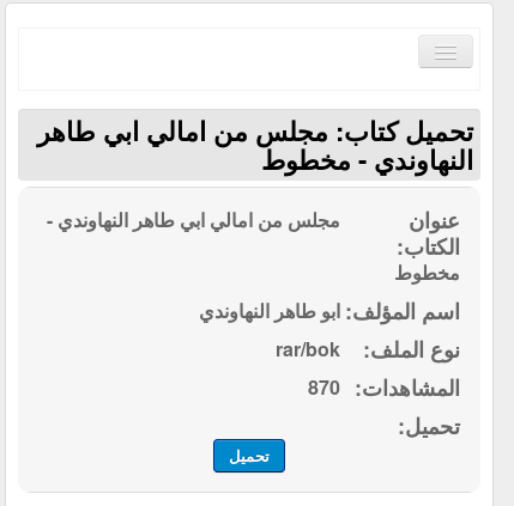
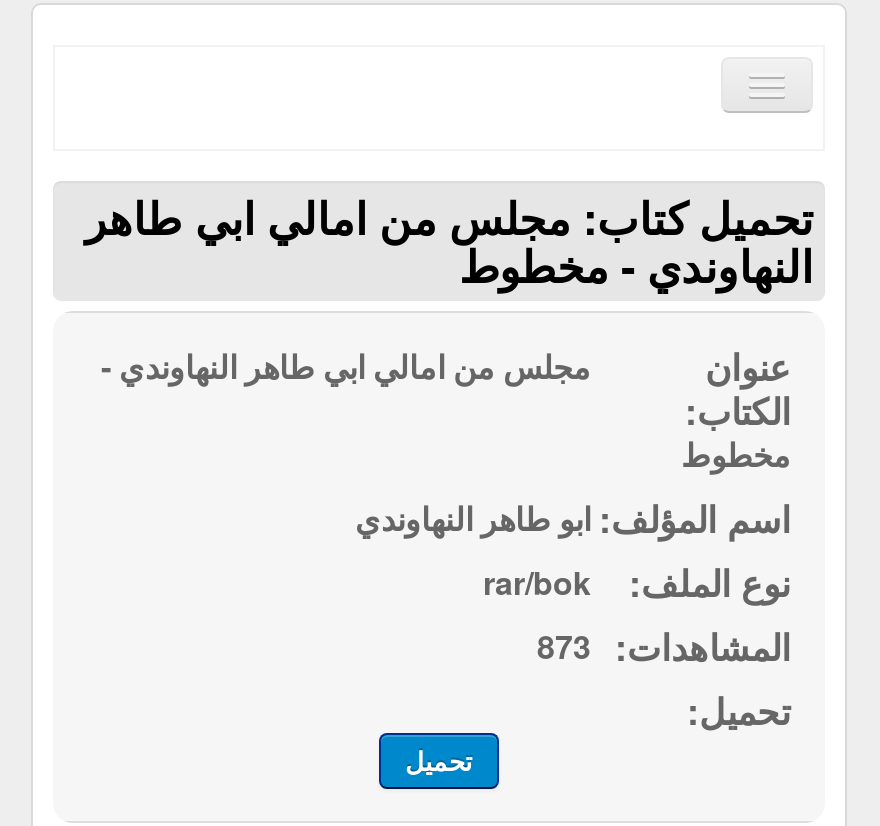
[308,373,340,401] 870 -> [537,623,591,669] 873

